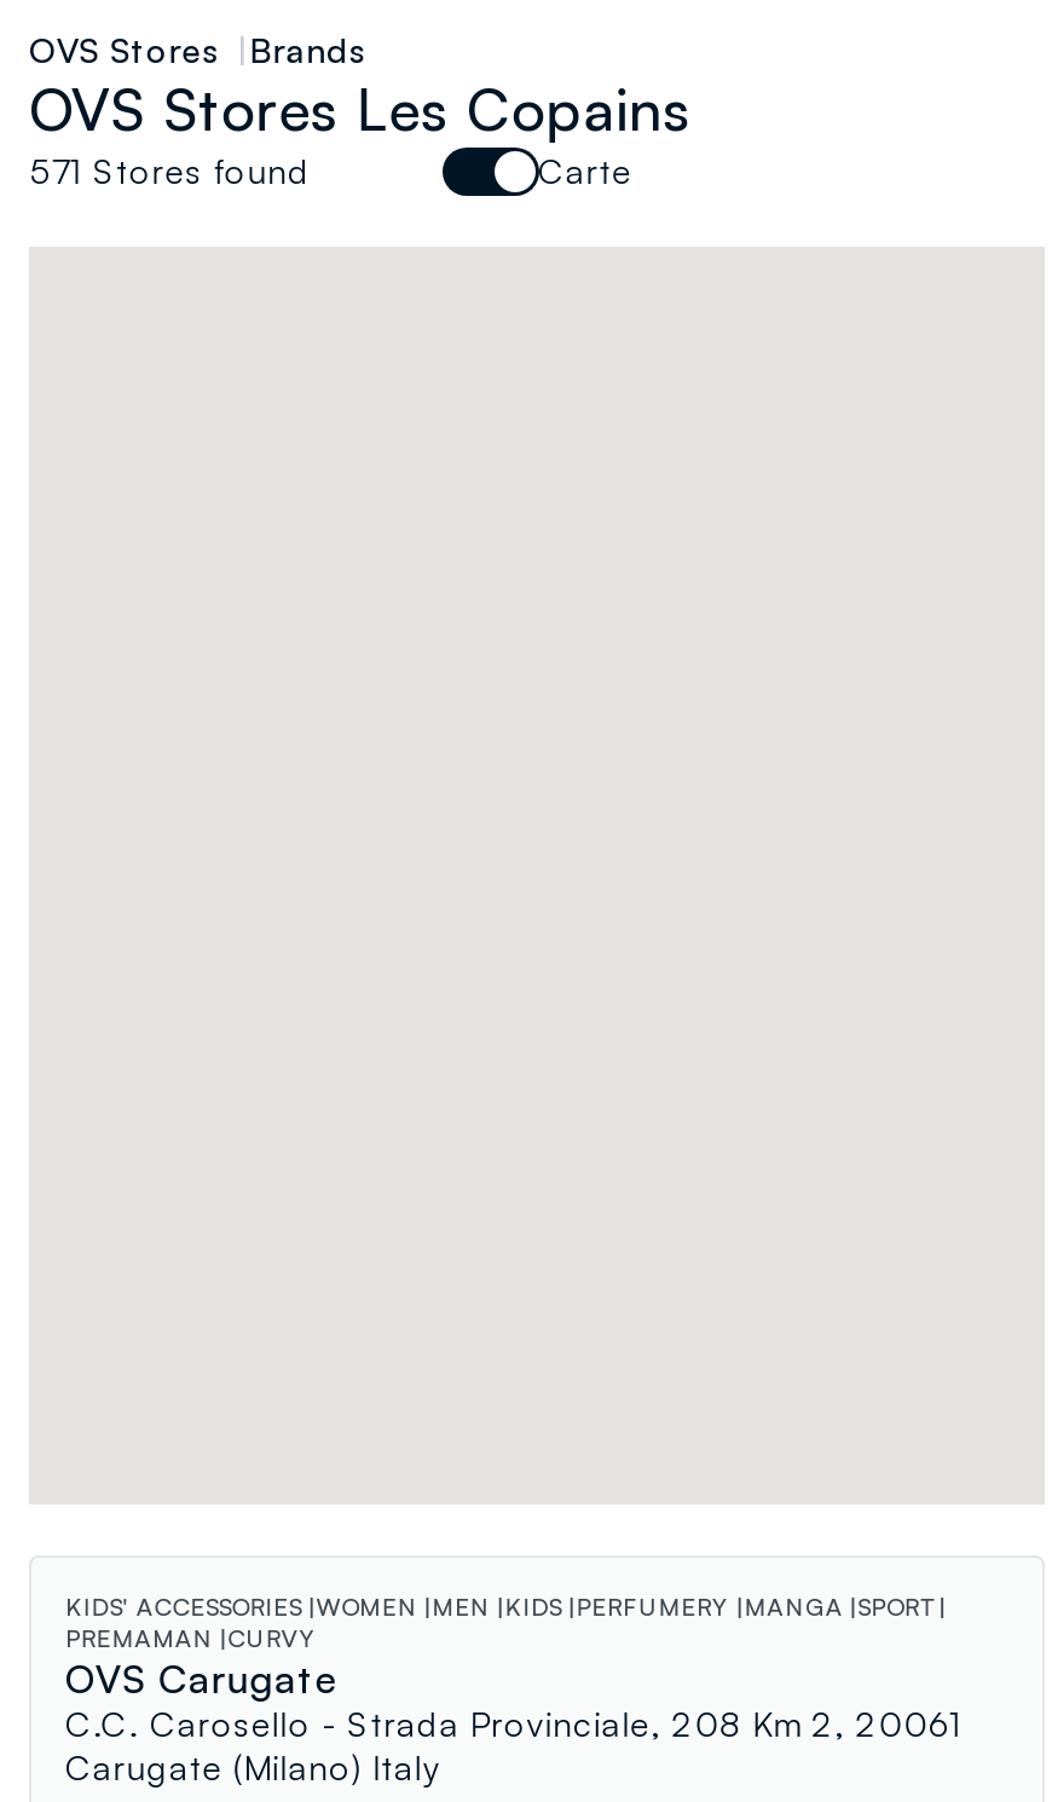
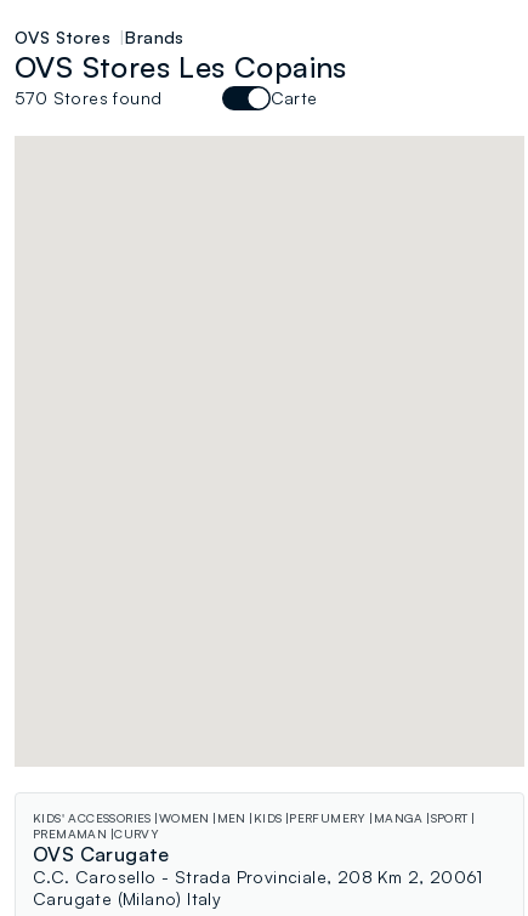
[29,150,311,191] 571 Stores found -> [15,87,162,108] 570 Stores found

